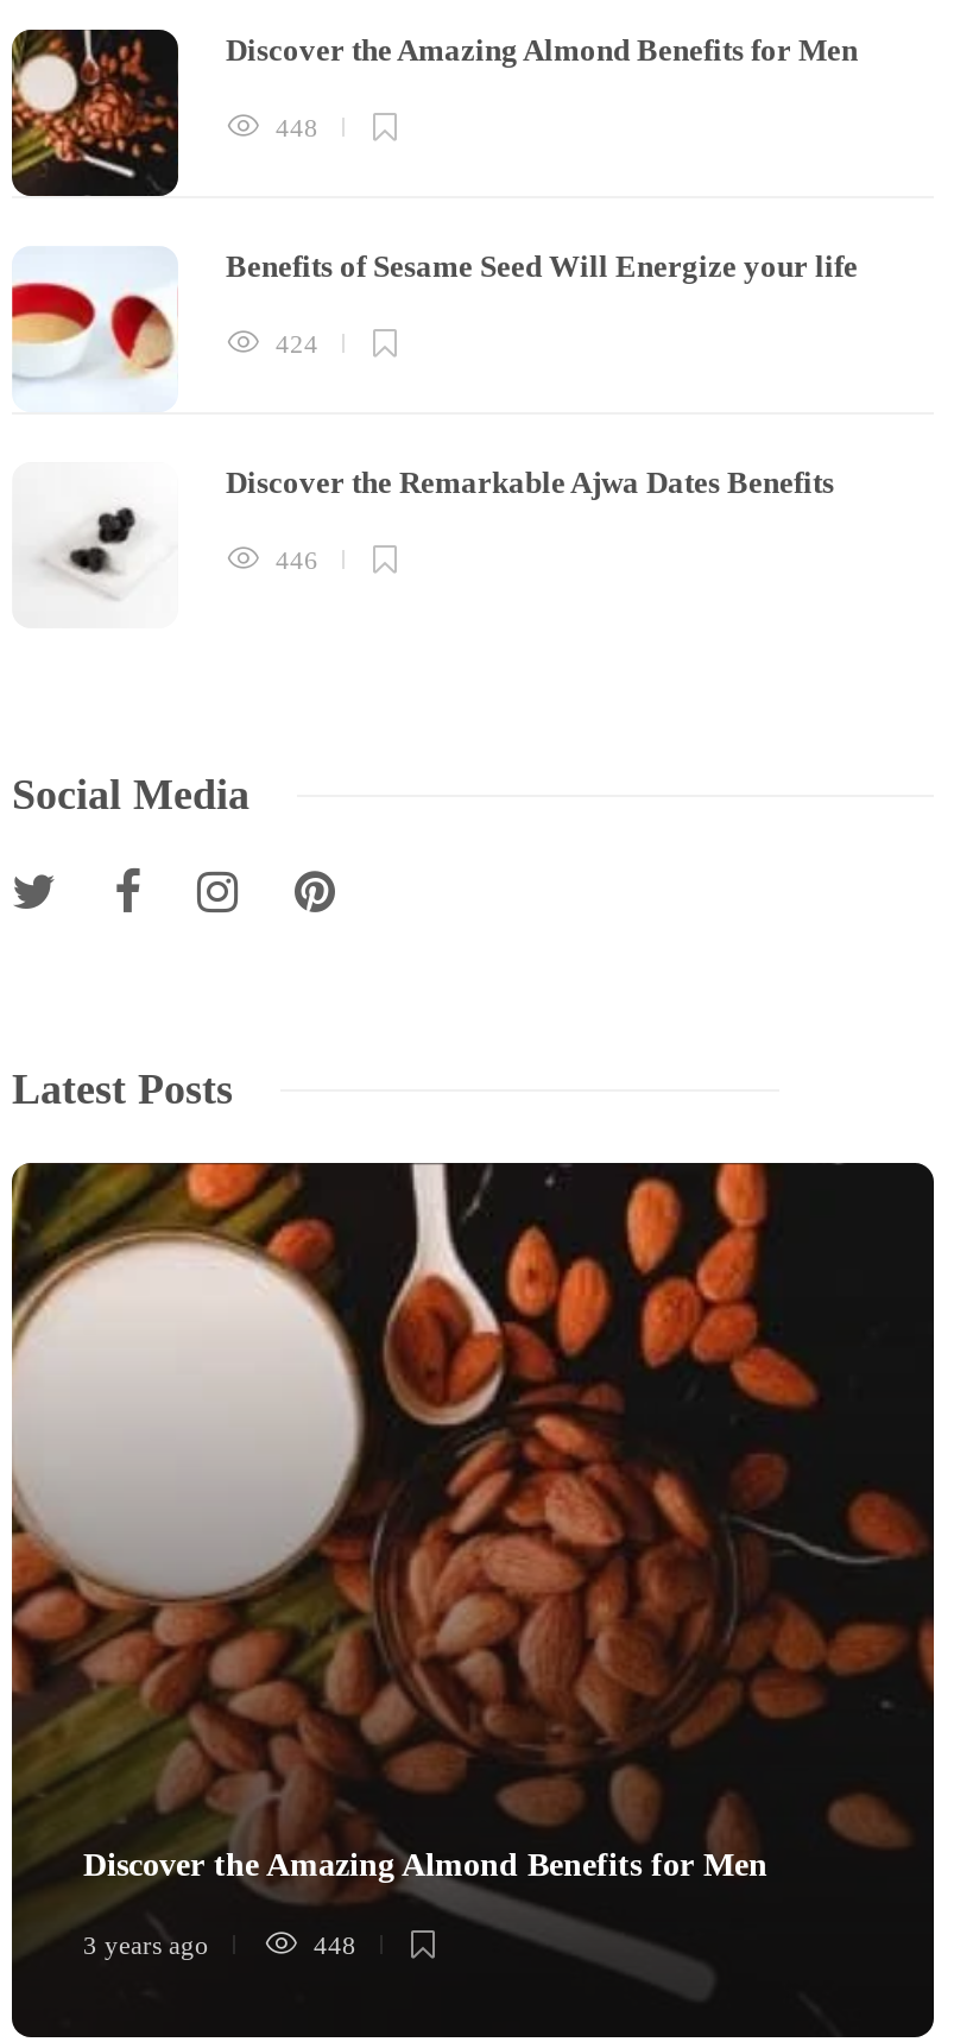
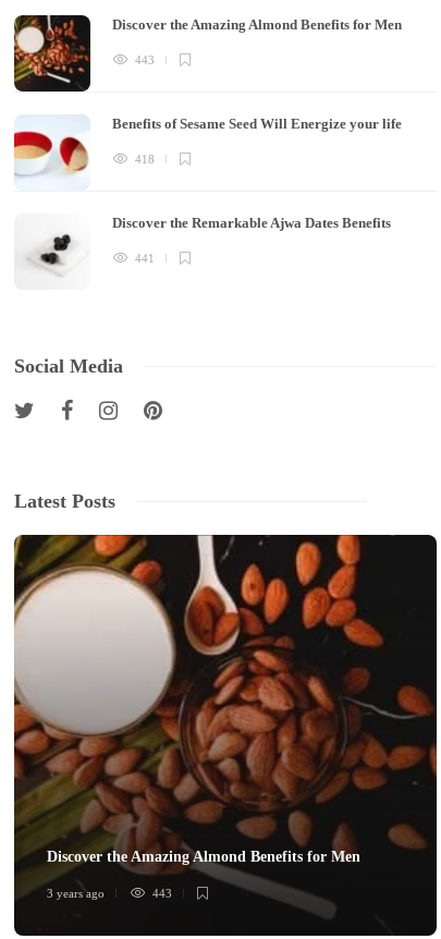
[268,112,318,141] 448 -> [132,53,155,66] 443
[268,328,318,357] 424 -> [132,152,155,165] 418
[268,545,318,573] 446 -> [132,251,155,264] 441
[307,1931,356,1959] 448 -> [149,887,172,900] 443

